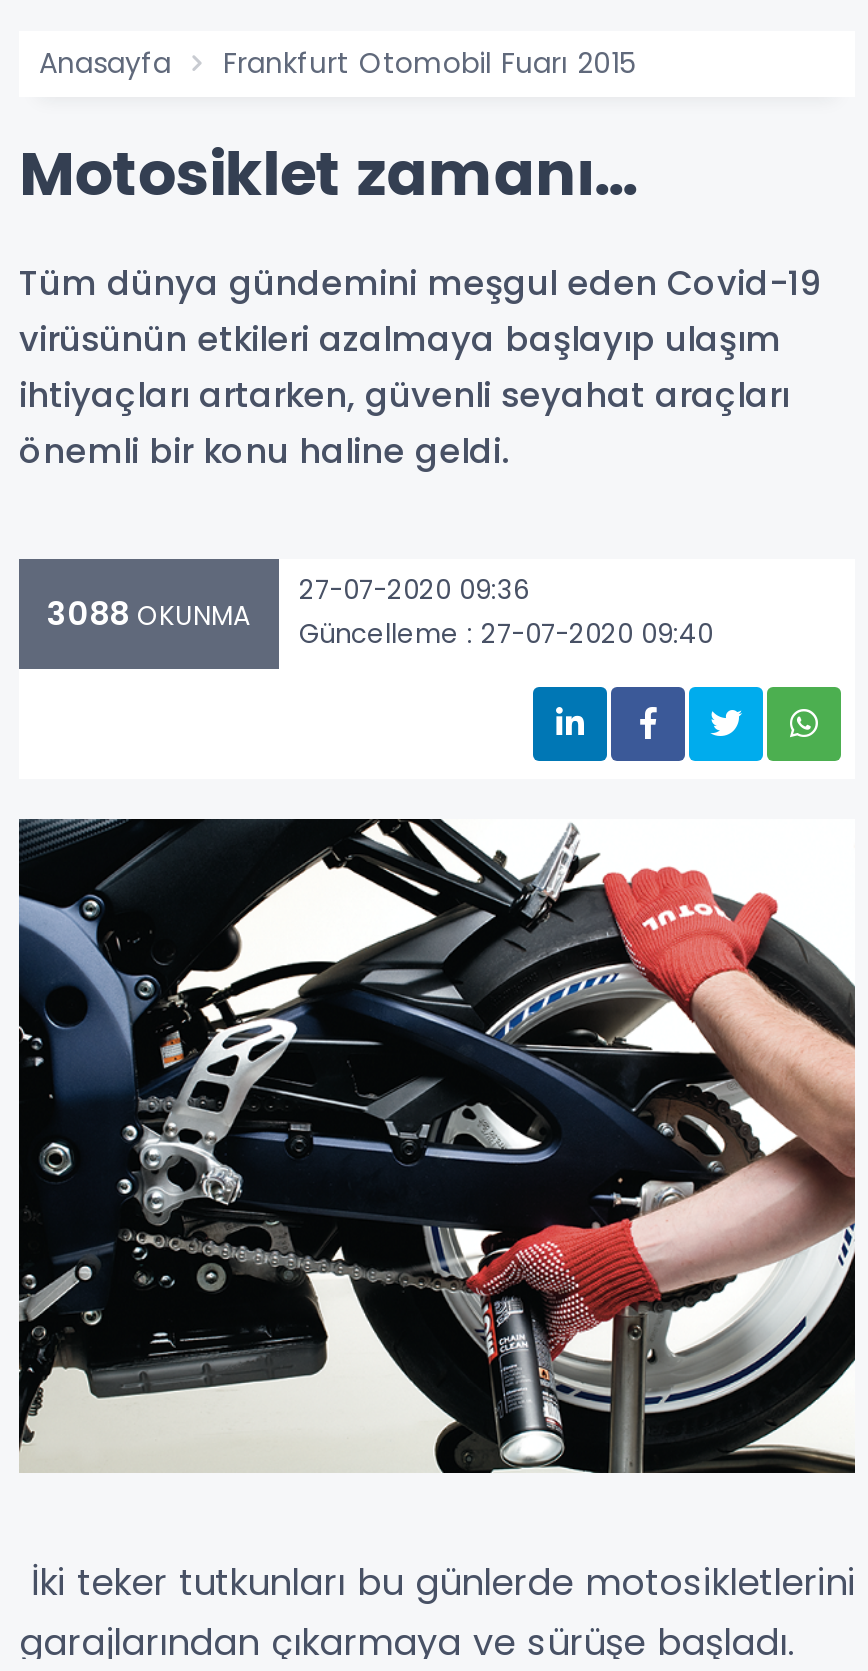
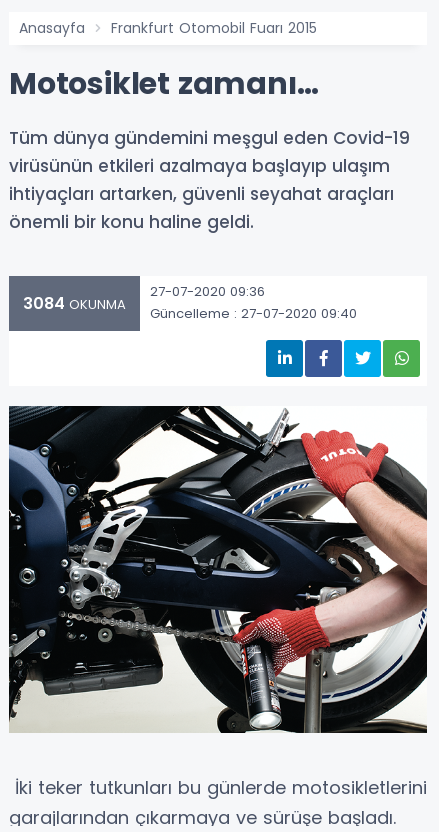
[47,571,713,653] 3088 OKUNMA 27-07-2020 09:36 Güncelleme : 27-07-2020 09:40 -> [23,282,357,323] 3084 OKUNMA 27-07-2020 09:36 Güncelleme : 27-07-2020 09:40

